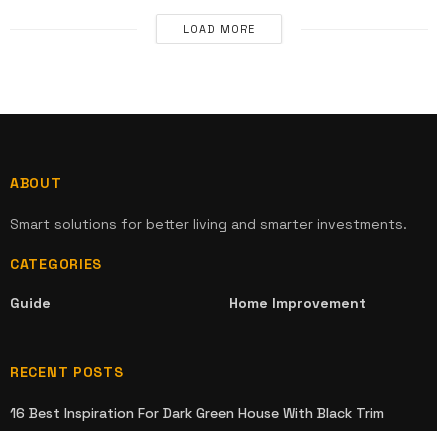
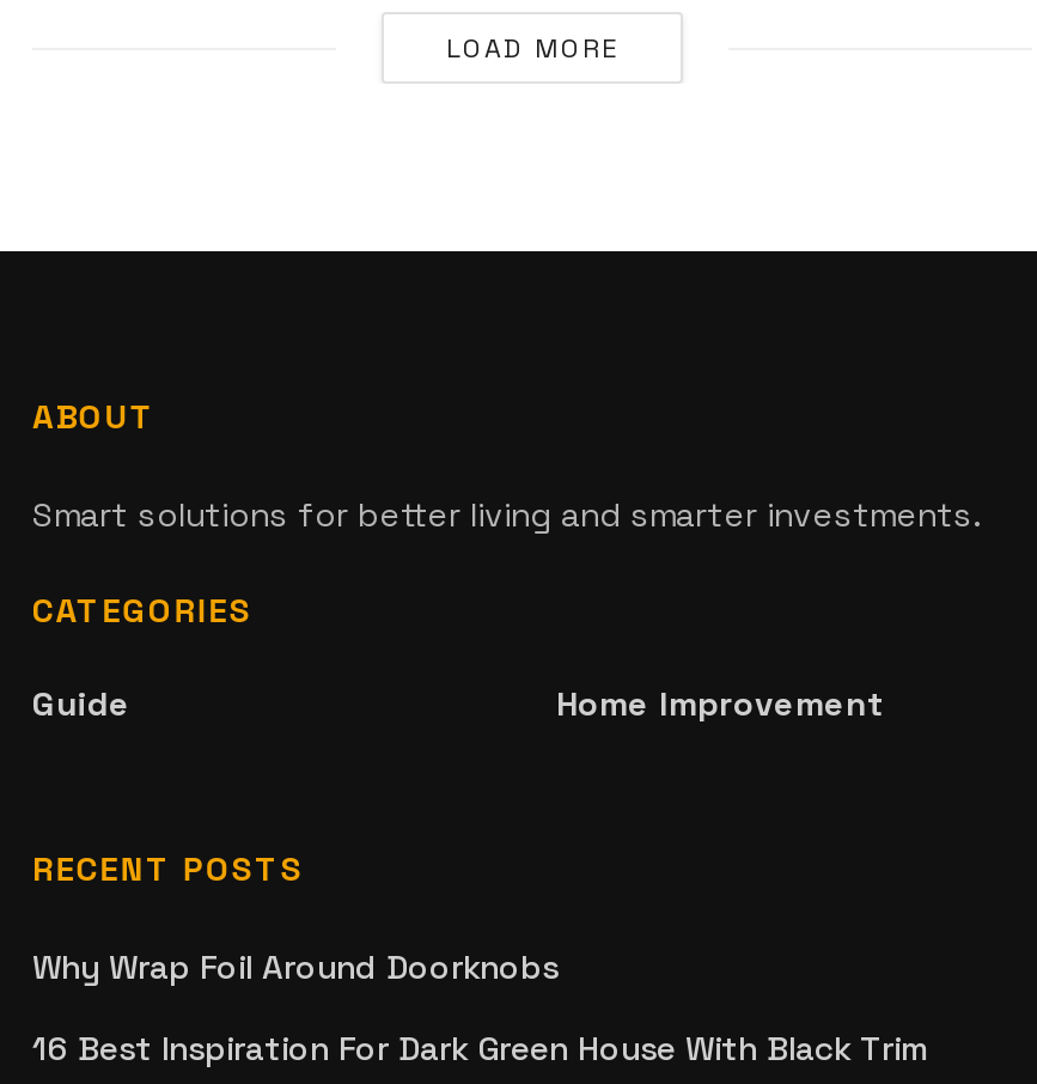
none -> [32,945,559,989] Why Wrap Foil Around Doorknobs

